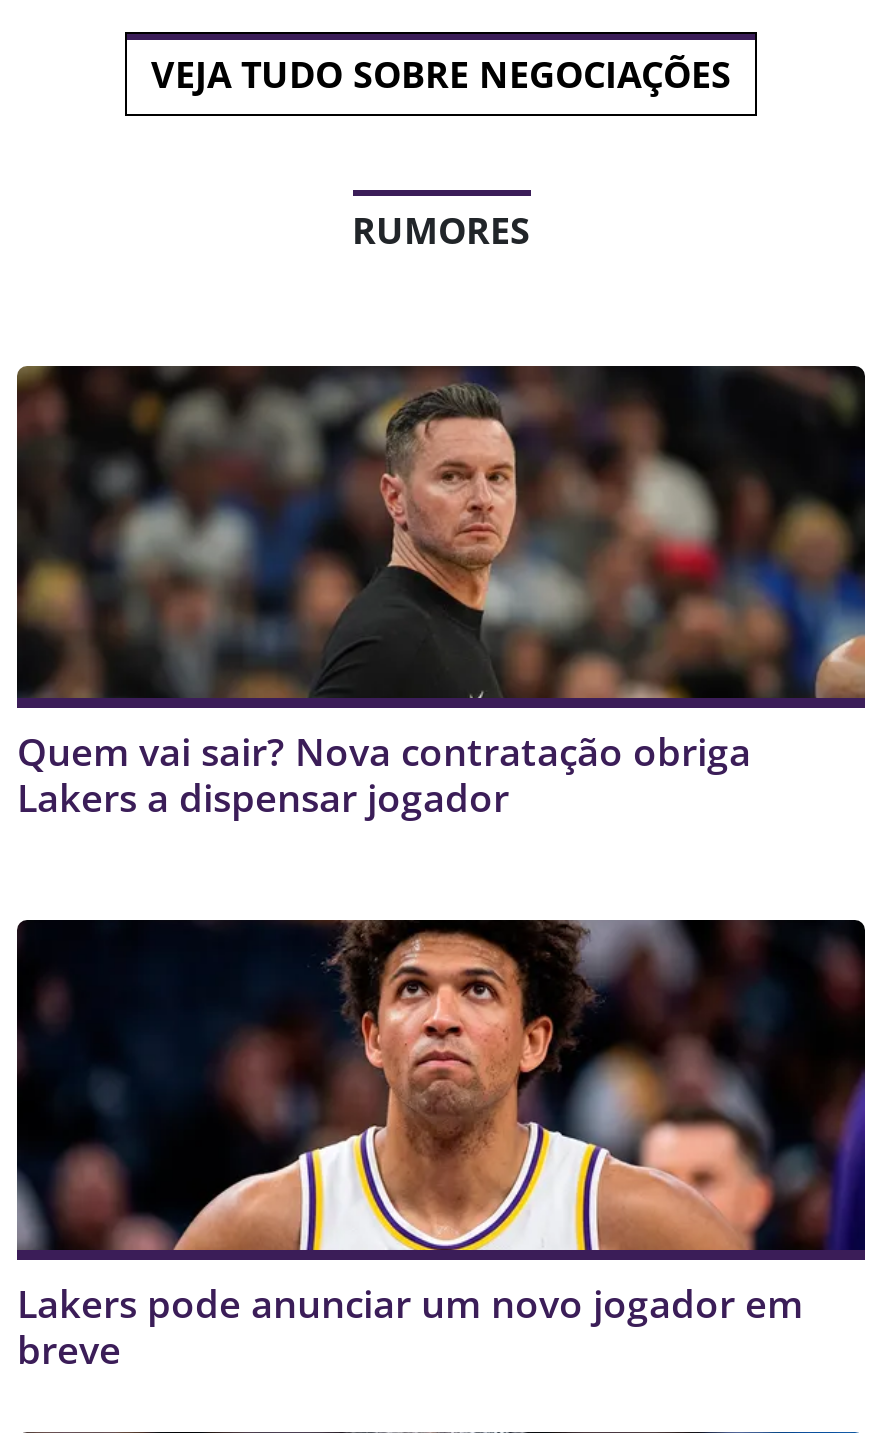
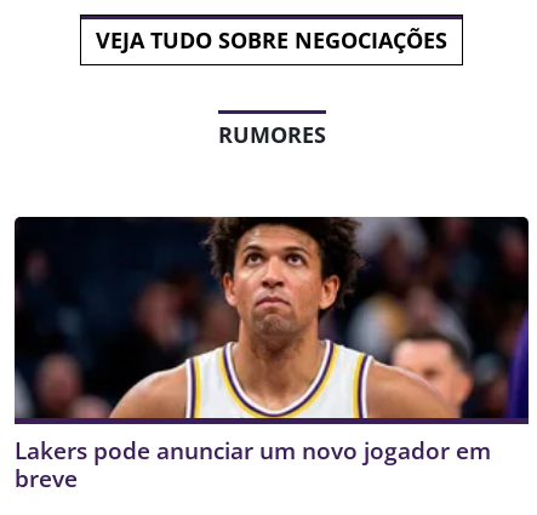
[15,364,867,823] [image] | Quem vai sair? Nova contratação obriga | Lakers a dispensar jogador -> none

